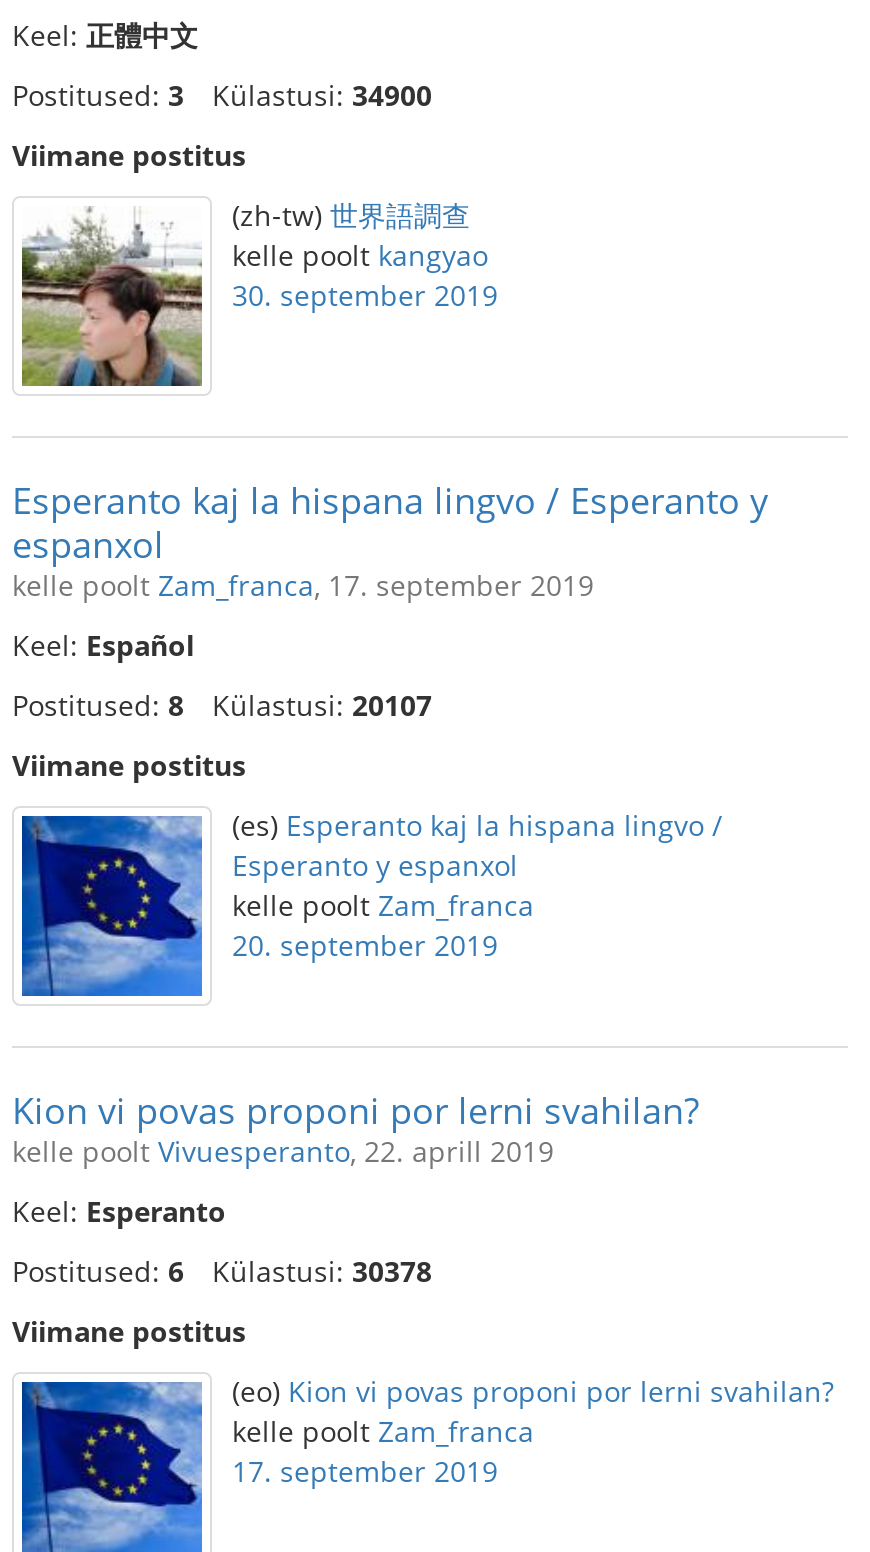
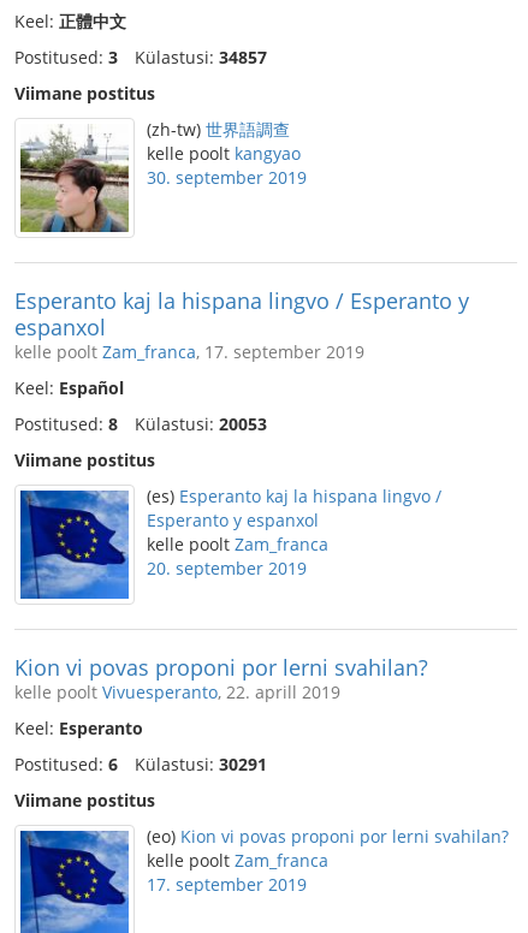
[12,76,432,114] Postitused: 3 Külastusi: 34900 -> [14,46,267,69] Postitused: 3 Külastusi: 34857
[12,686,432,724] Postitused: 8 Külastusi: 20107 -> [14,412,267,435] Postitused: 8 Külastusi: 20053
[12,1252,432,1290] Postitused: 6 Külastusi: 30378 -> [14,753,267,775] Postitused: 6 Külastusi: 30291

